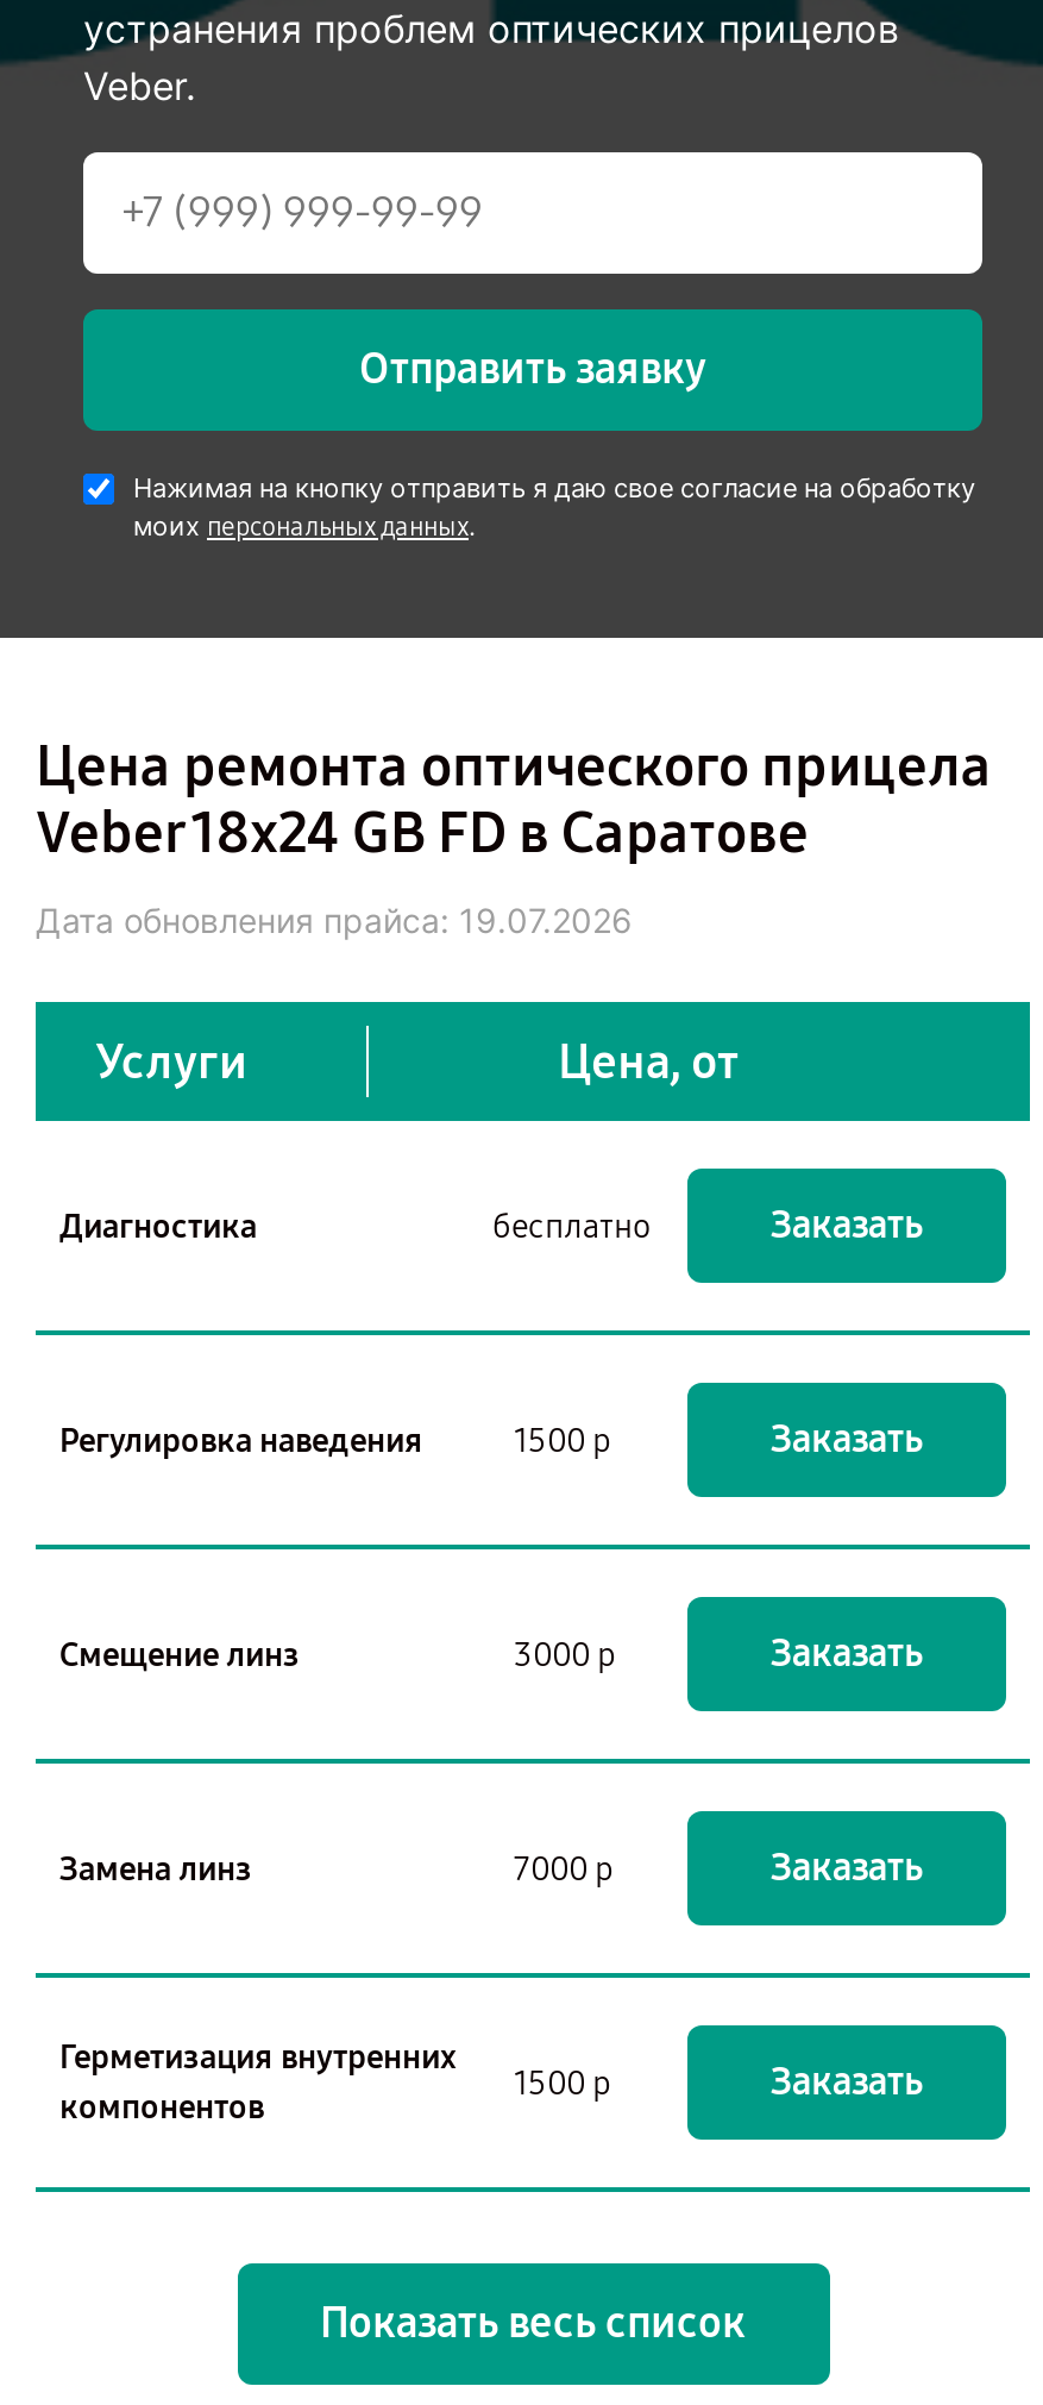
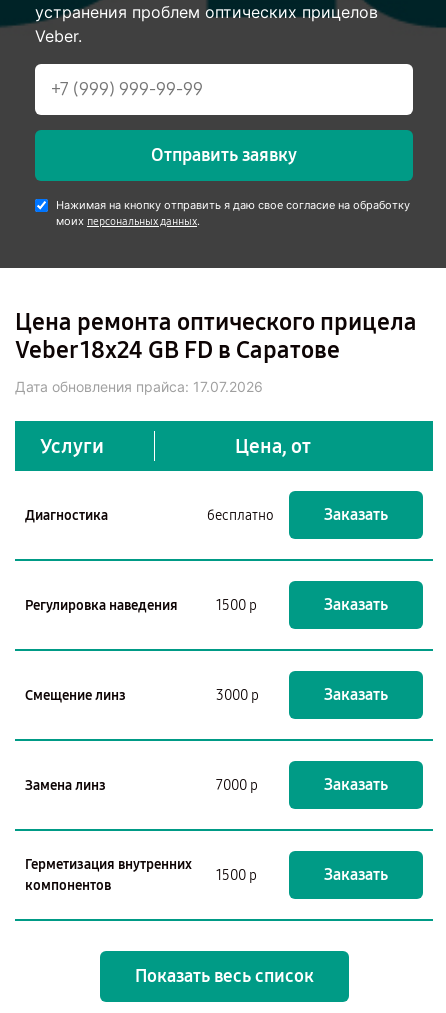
[36,900,633,940] Дата обновления прайса: 19.07.2026 -> [15,378,263,395] Дата обновления прайса: 17.07.2026

